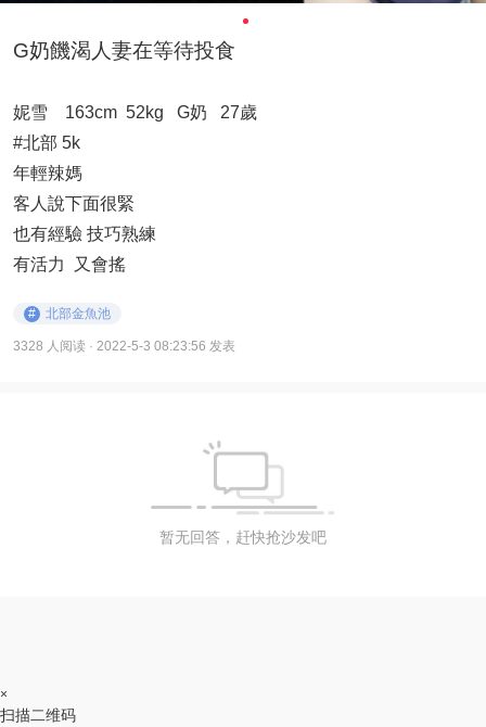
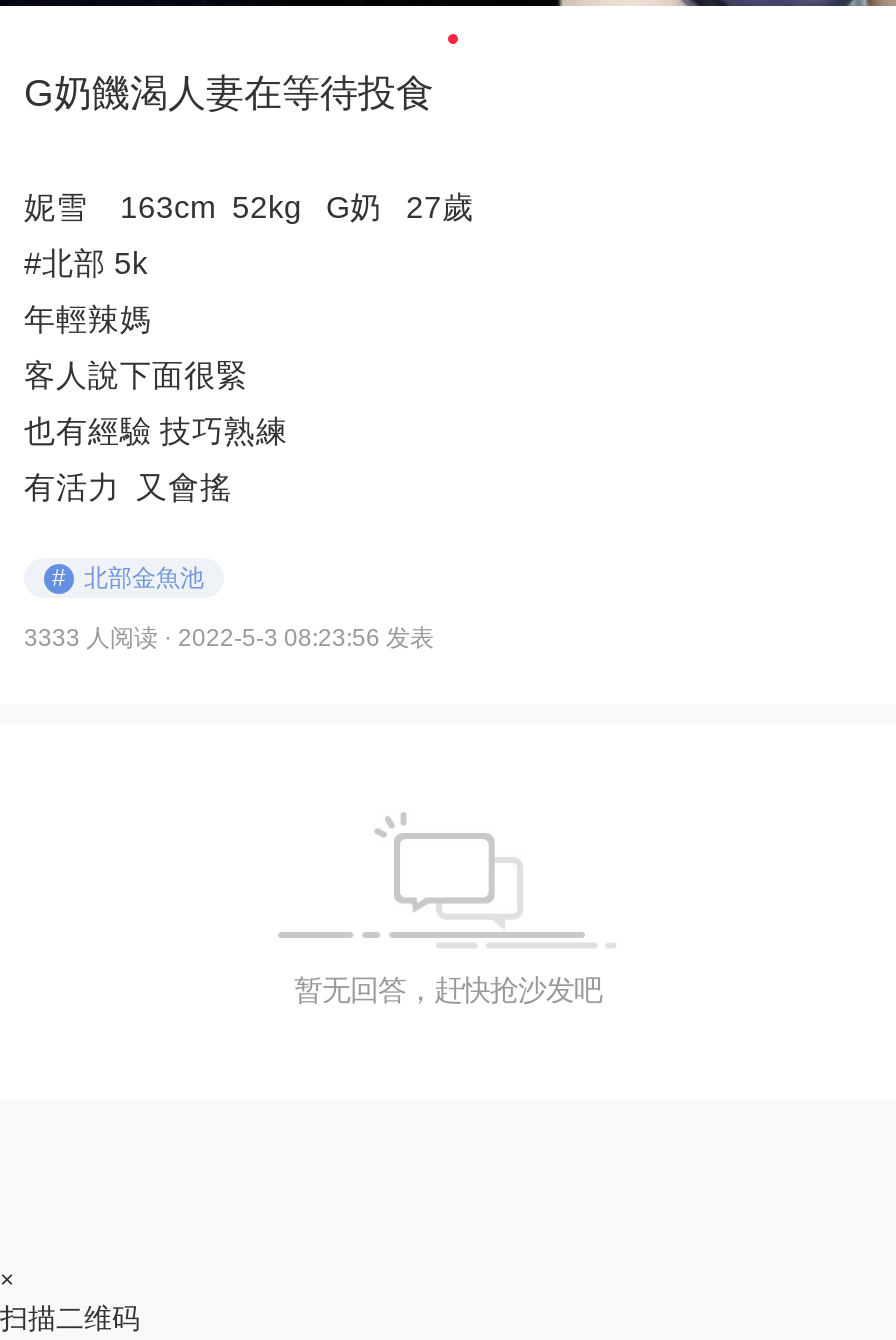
[13,339,235,354] 3328 人阅读· 2022-5-3 08:23:56 发表 -> [24,624,434,652] 3333 人阅读· 2022-5-3 08:23:56 发表

